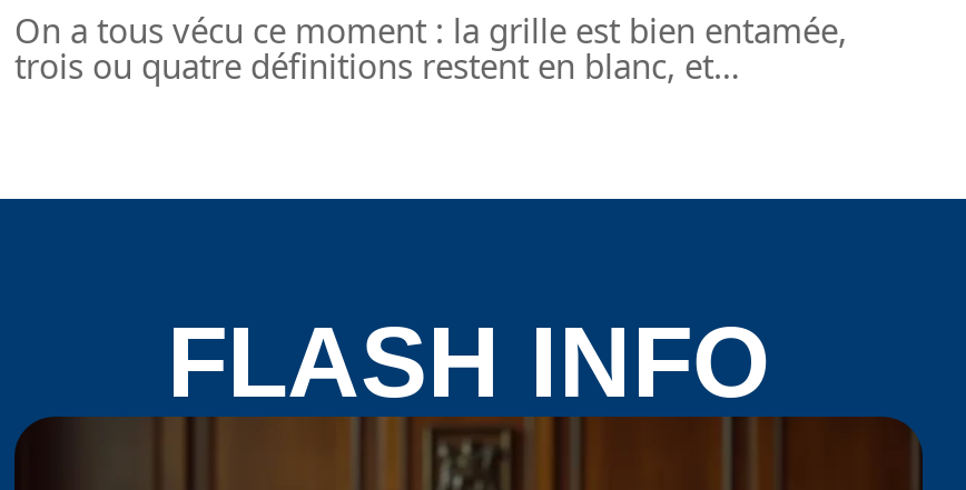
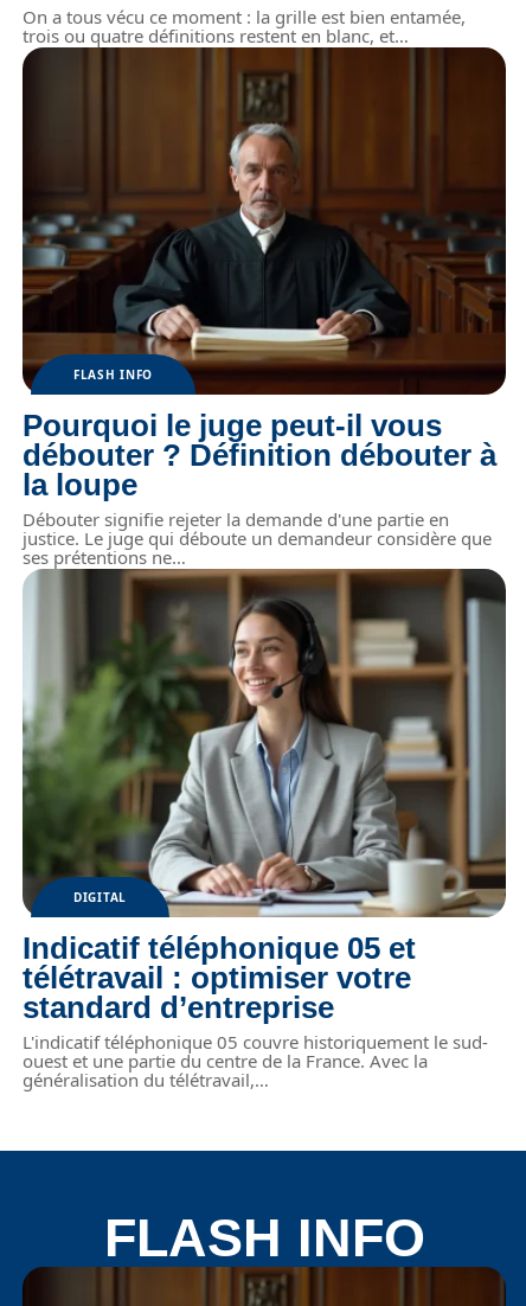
none -> [21,46,507,569] [image] | FLASH INFO | Pourquoi le juge peut-il vous | débouter ? Définition débouter à | la loupe | Débouter signifie rejeter la demande d'une partie en | justice. Le juge qui déboute un demandeur considère que | ses prétentions ne…
none -> [21,568,507,1091] [image] | DIGITAL | Indicatif téléphonique 05 et | télétravail : optimiser votre | standard d’entreprise | L'indicatif téléphonique 05 couvre historiquement le sud- | ouest et une partie du centre de la France. Avec la | généralisation du télétravail,…

